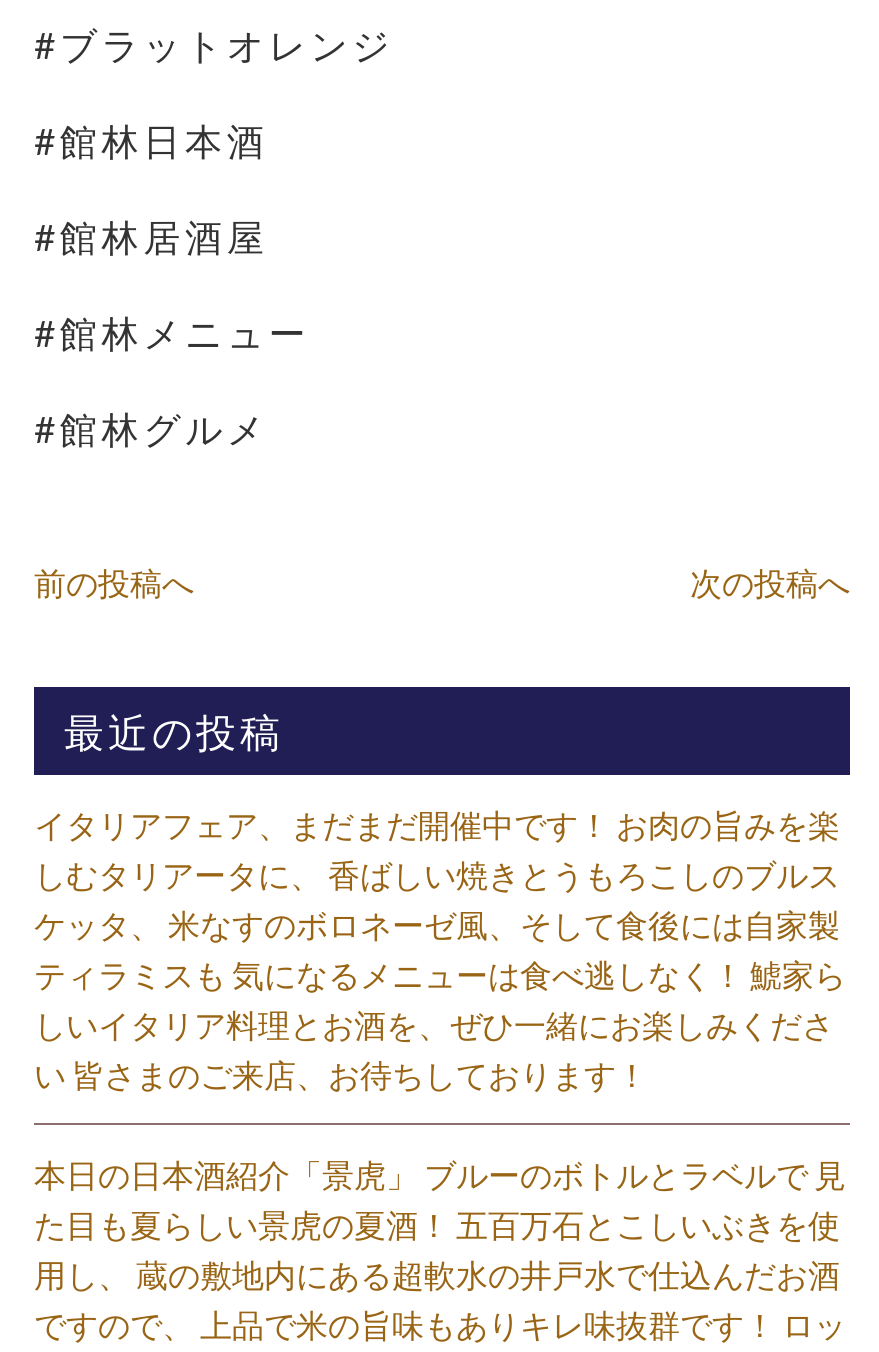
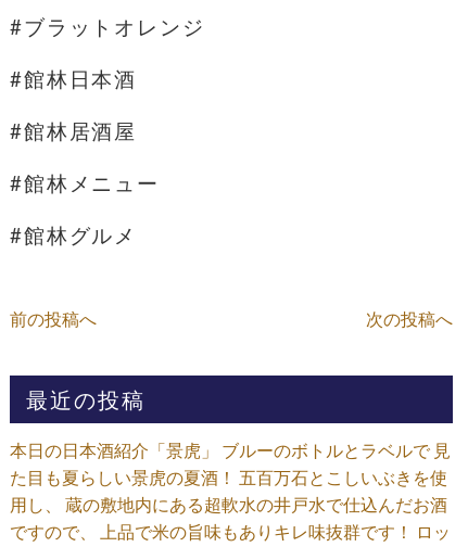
[34,805,846,1093] イタリアフェア、まだまだ開催中です！ お肉の旨みを楽 | しむタリアータに、 香ばしい焼きとうもろこしのブルス | ケッタ、 米なすのボロネーゼ風、そして食後には自家製 | ティラミスも 気になるメニューは食べ逃しなく！ 鯱家ら | しいイタリア料理とお酒を、ぜひ一緒にお楽しみくださ | い 皆さまのご来店、お待ちしております！ -> none

